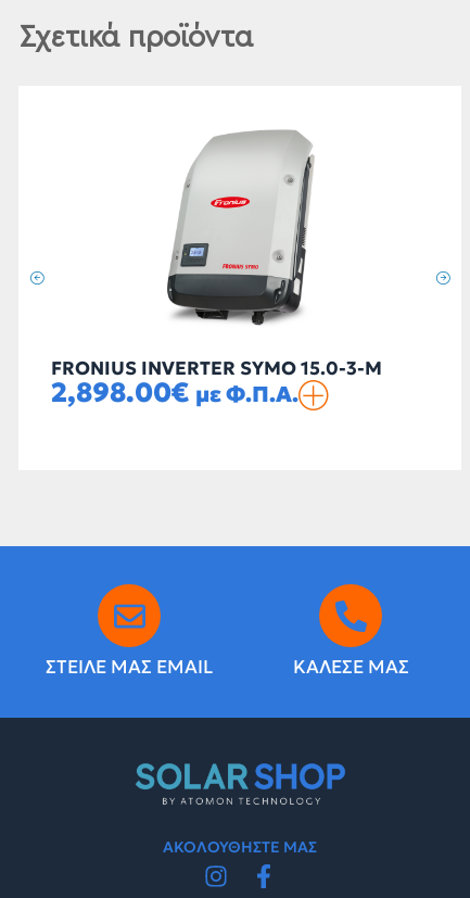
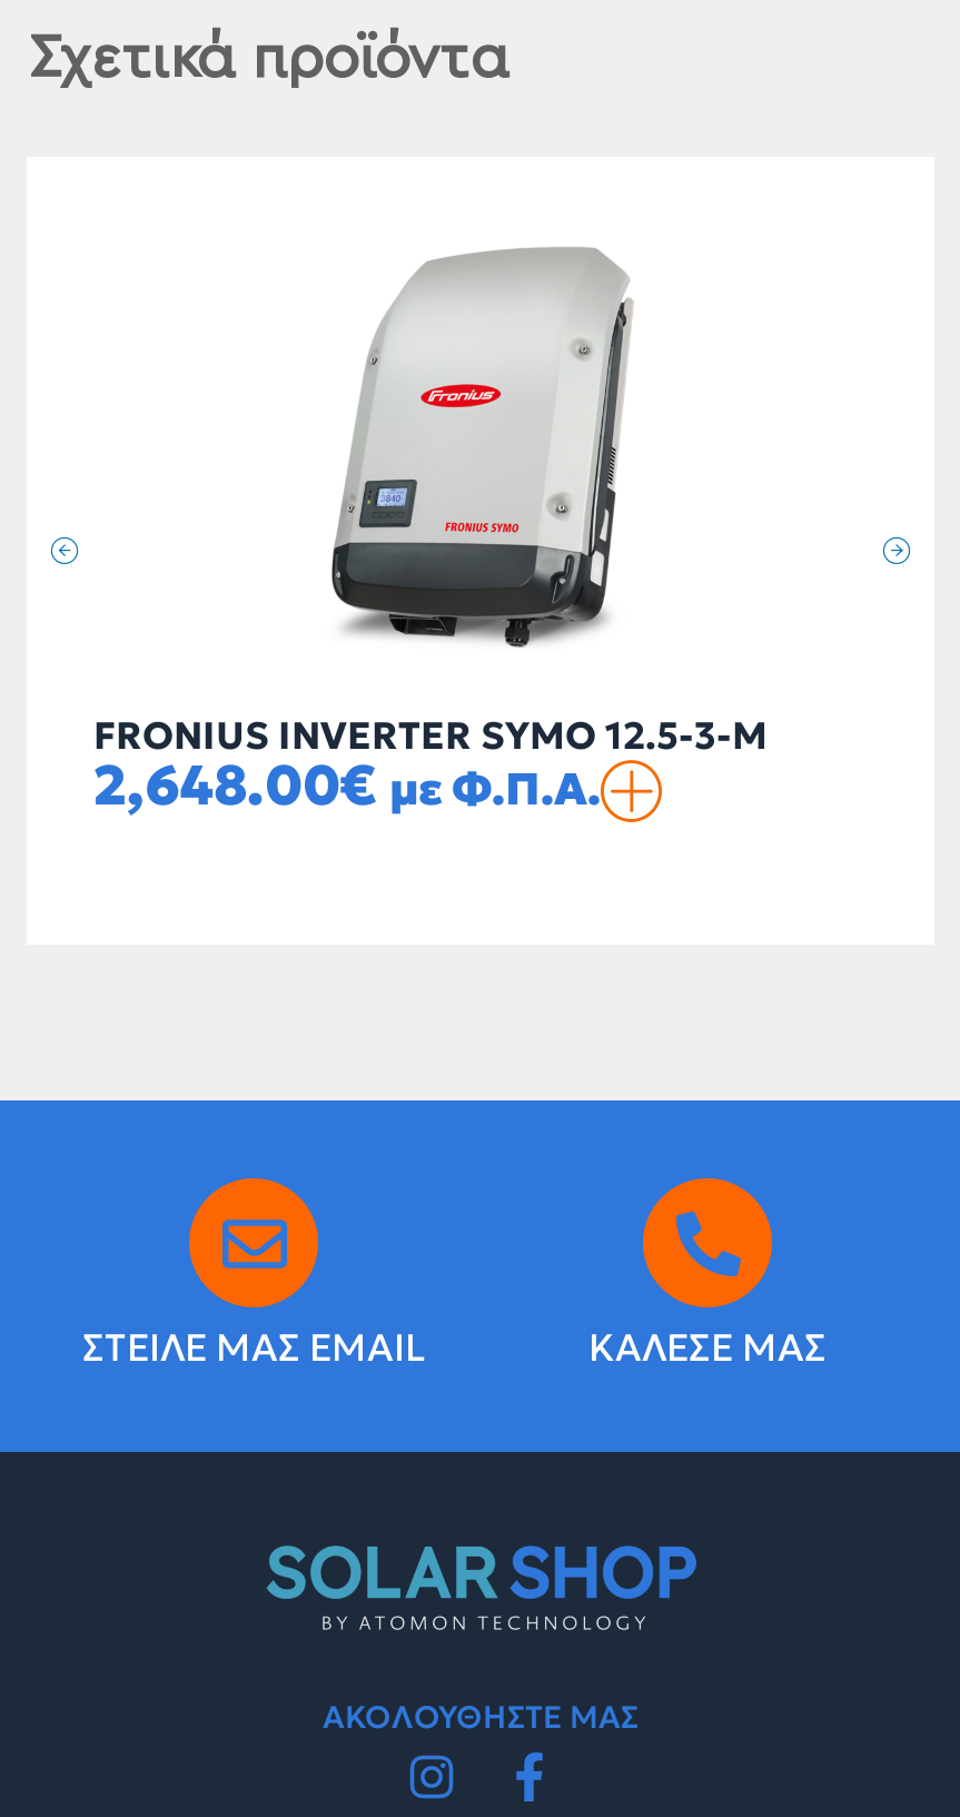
[51,356,382,380] FRONIUS INVERTER SYMO 15.0-3-M -> [93,711,768,760] FRONIUS INVERTER SYMO 12.5-3-M
[51,376,298,409] 2,898.00€ με Φ.Π.Α. -> [93,751,601,820] 2,648.00€ με Φ.Π.Α.

